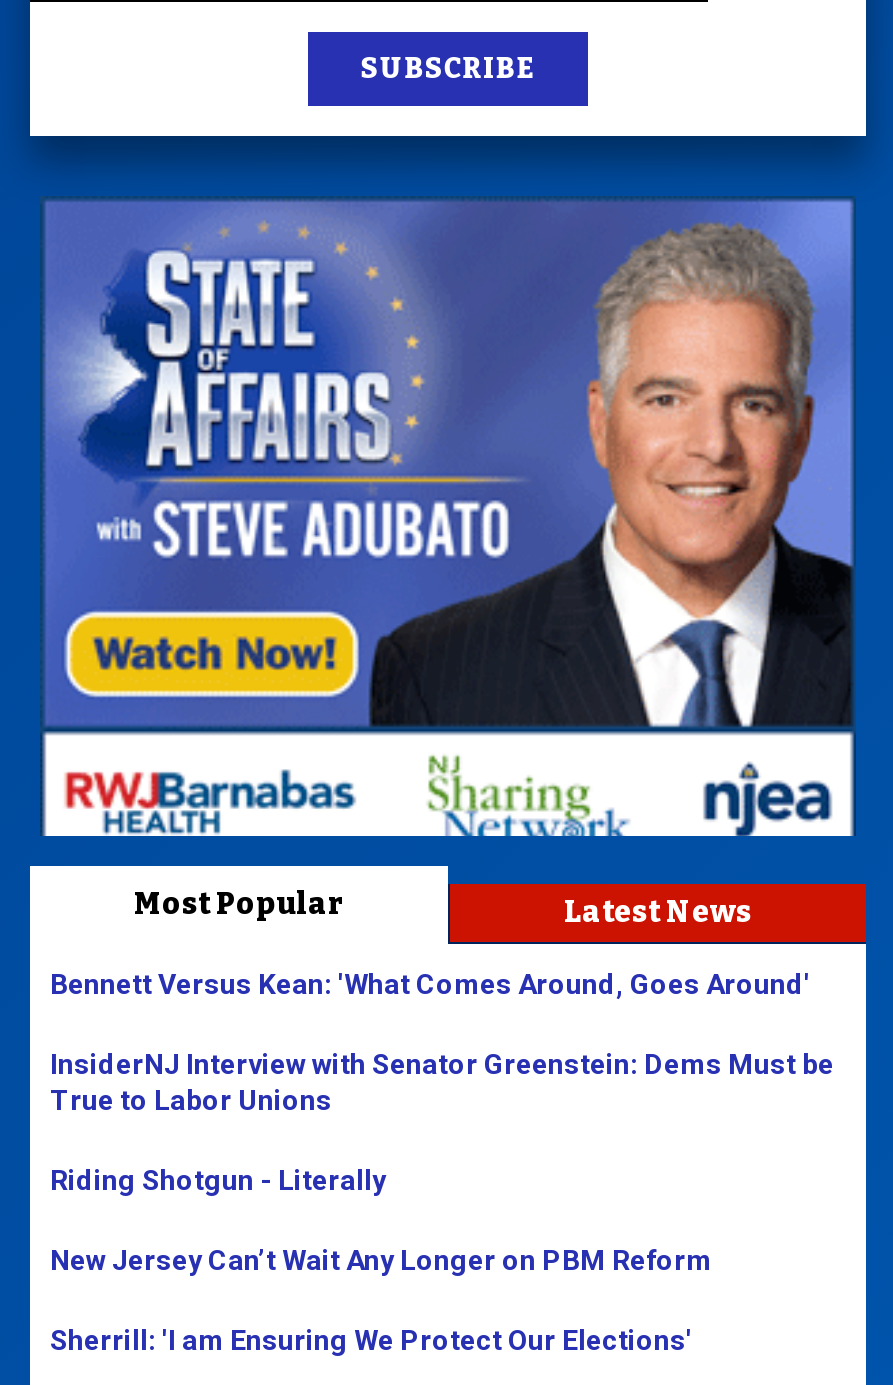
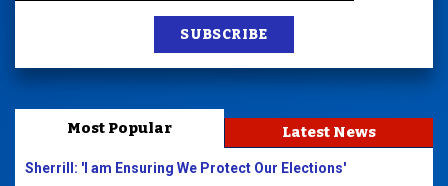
[30,196,866,838] [image] -> none
[50,968,834,1276] Bennett Versus Kean: 'What Comes Around, Goes Around' | InsiderNJ Interview with Senator Greenstein: Dems Must be | True to Labor Unions | Riding Shotgun - Literally | New Jersey Can’t Wait Any Longer on PBM Reform -> none

